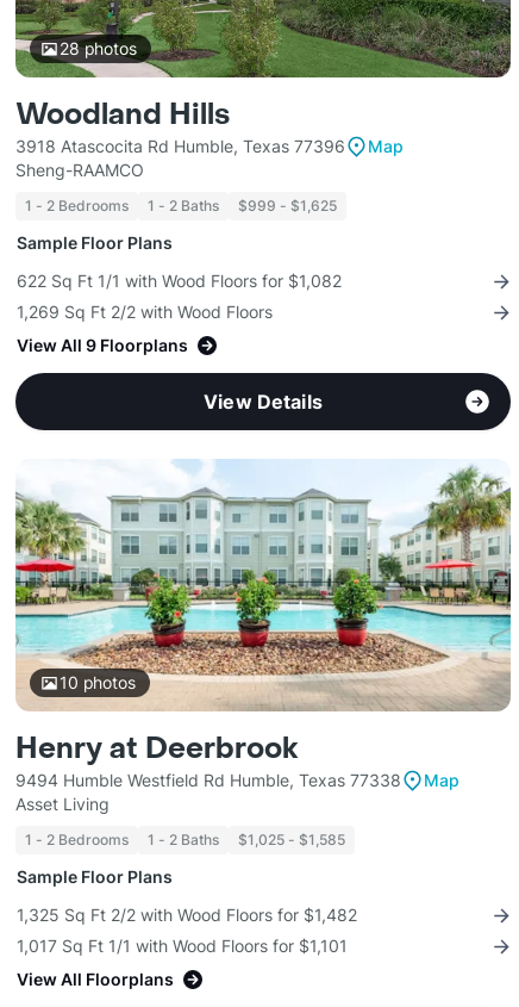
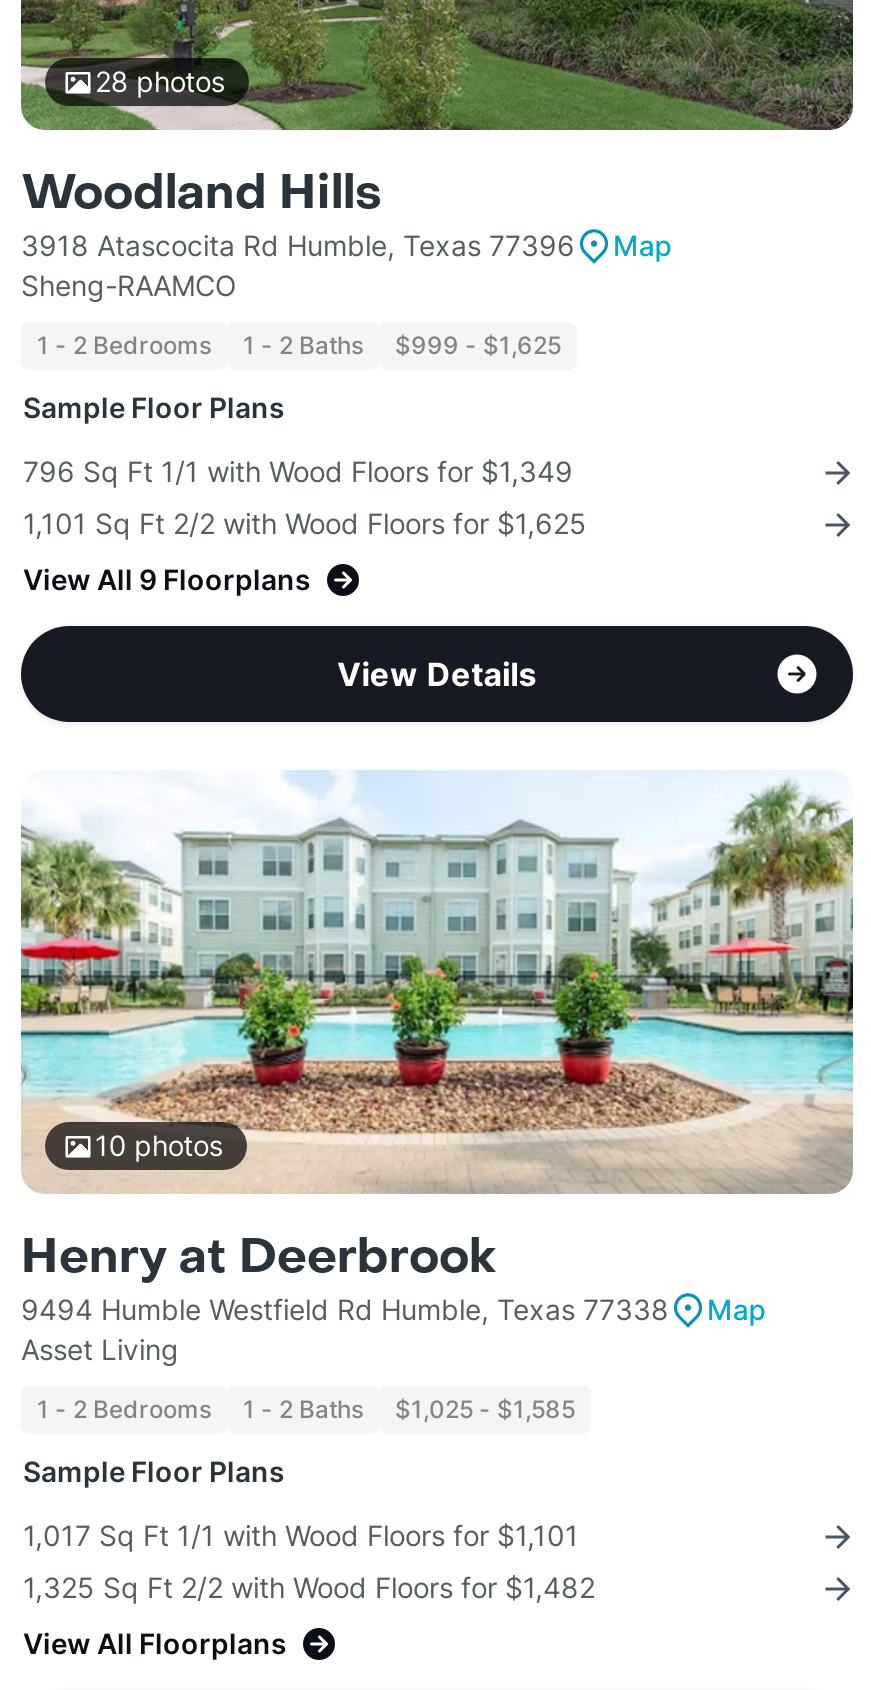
[17,271,342,291] 622 Sq Ft 1/1 with Wood Floors for $1,082 -> [23,454,573,488] 796 Sq Ft 1/1 with Wood Floors for $1,349
[17,302,273,322] 1,269 Sq Ft 2/2 with Wood Floors -> [23,506,587,540] 1,101 Sq Ft 2/2 with Wood Floors for $1,625
moved [17,905,357,925] -> [23,1570,595,1604]: 1,325 Sq Ft 2/2 with Wood Floors for $1,482
moved [17,936,348,956] -> [23,1518,579,1552]: 1,017 Sq Ft 1/1 with Wood Floors for $1,101

